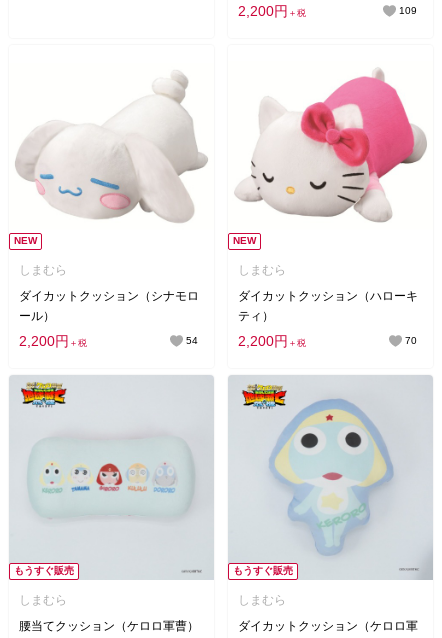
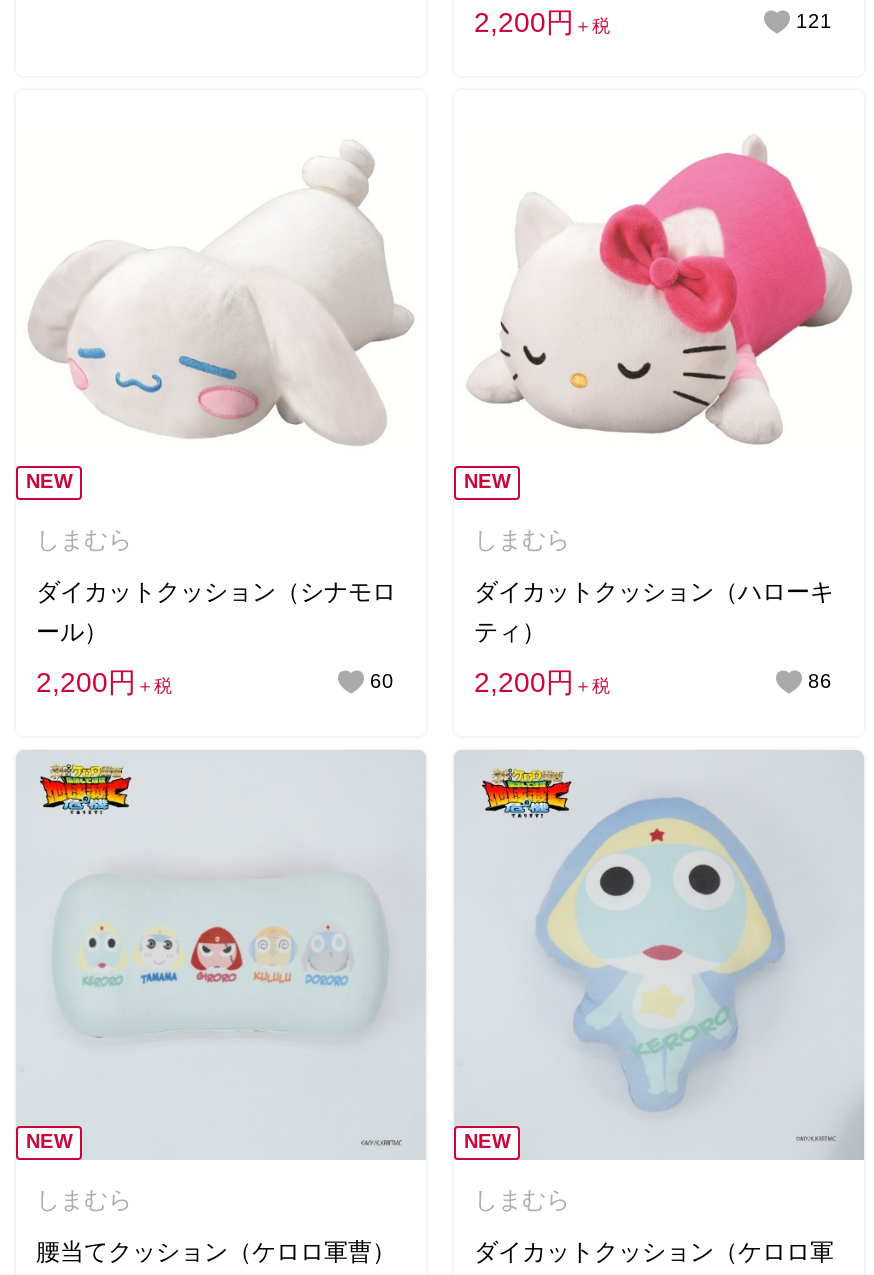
[399,5,417,16] 109 -> [796,10,832,32] 121
[186,335,198,346] 54 -> [370,670,394,692] 60
[405,335,417,346] 70 -> [808,670,832,692] 86
[14,565,74,576] もうすぐ販売 -> [26,1130,72,1152] NEW
[233,565,293,576] もうすぐ販売 -> [464,1130,510,1152] NEW

